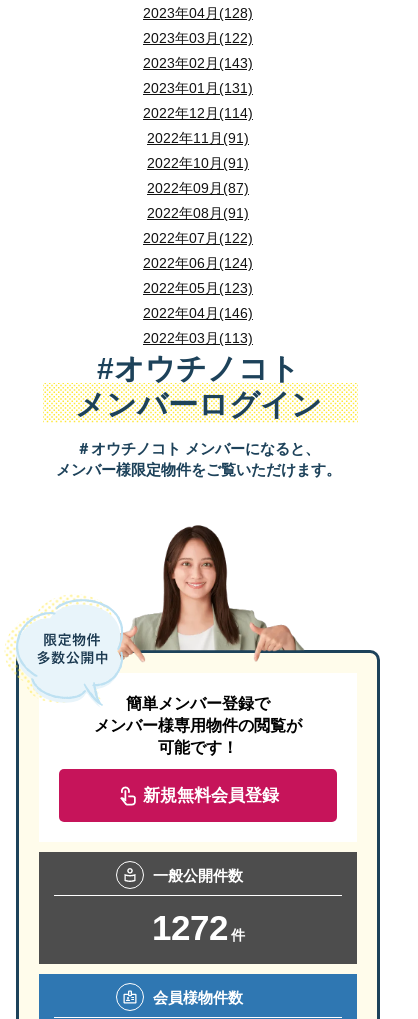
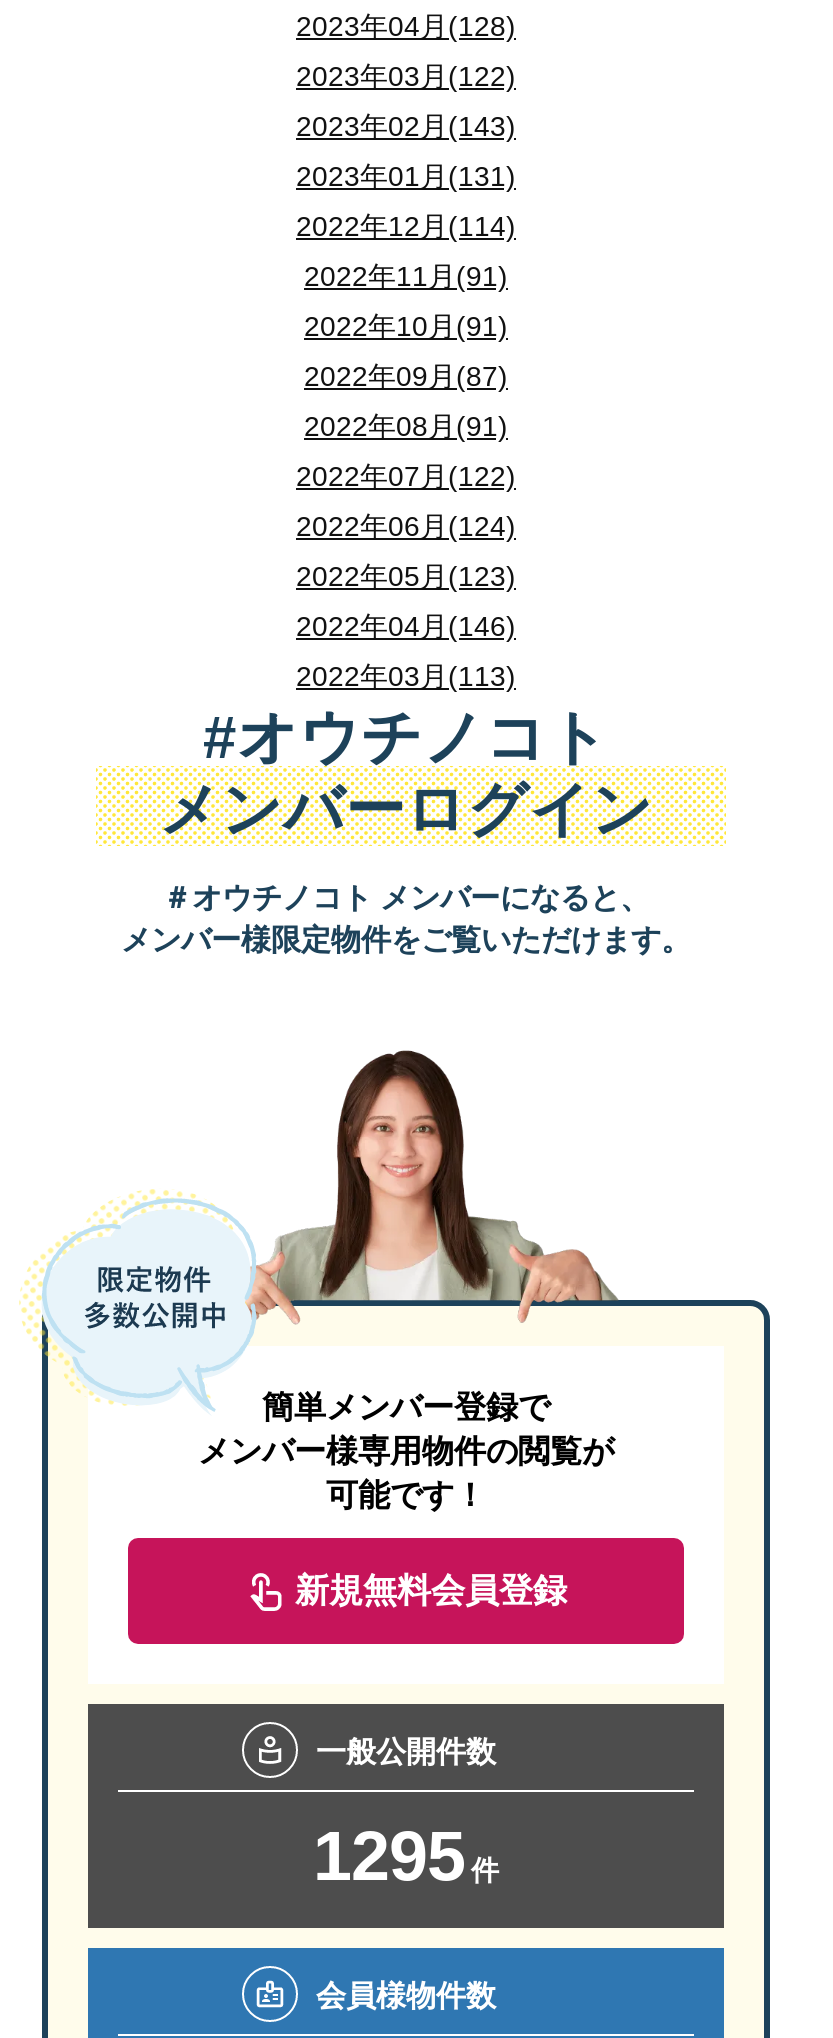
[151,908,244,947] 1272 件 -> [313,1816,499,1894] 1295 件

